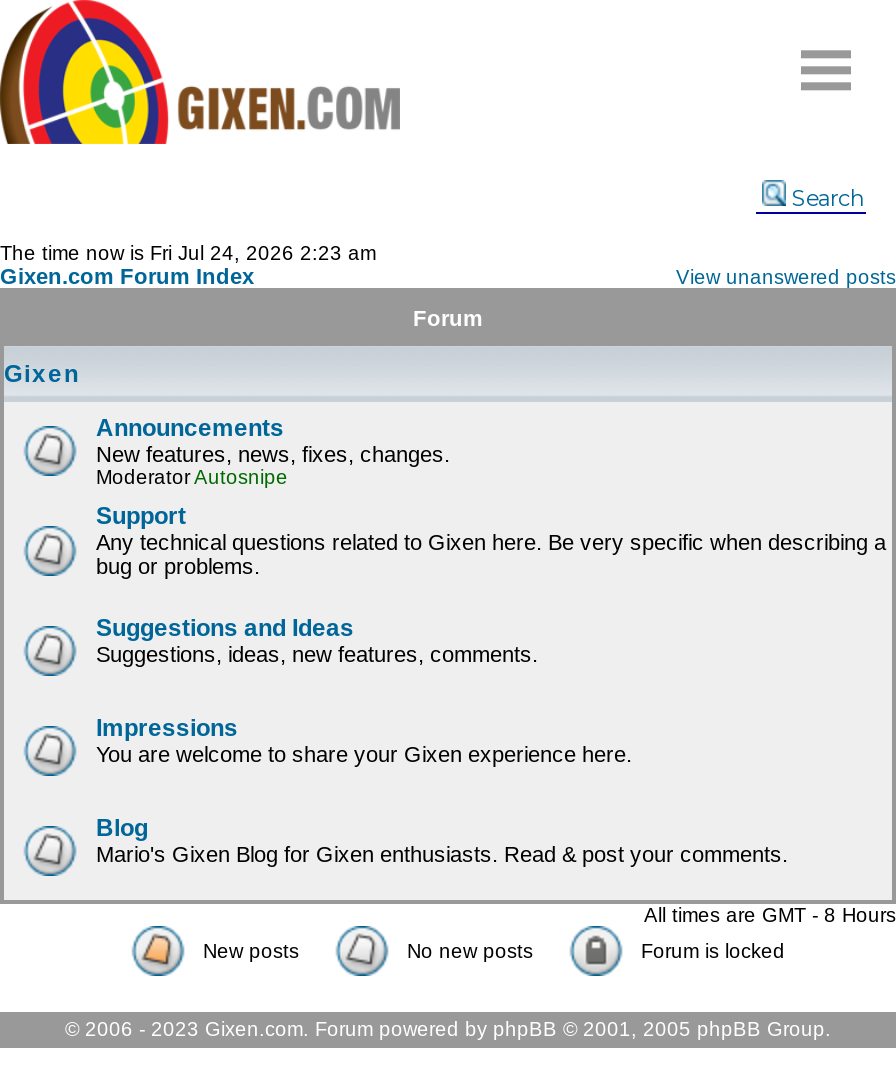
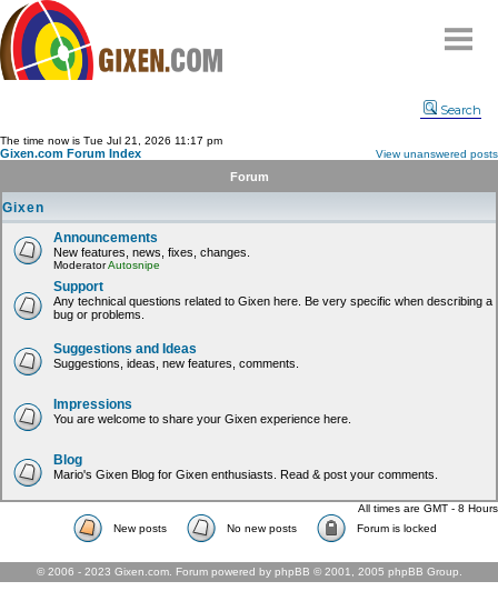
[0,242,376,264] The time now is Fri Jul 24, 2026 2:23 am -> [0,134,222,147] The time now is Tue Jul 21, 2026 11:17 pm

